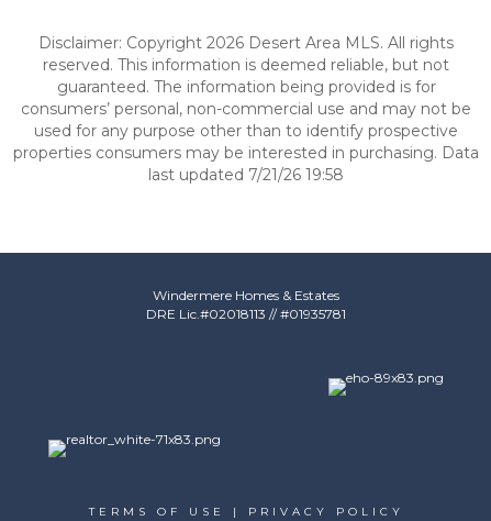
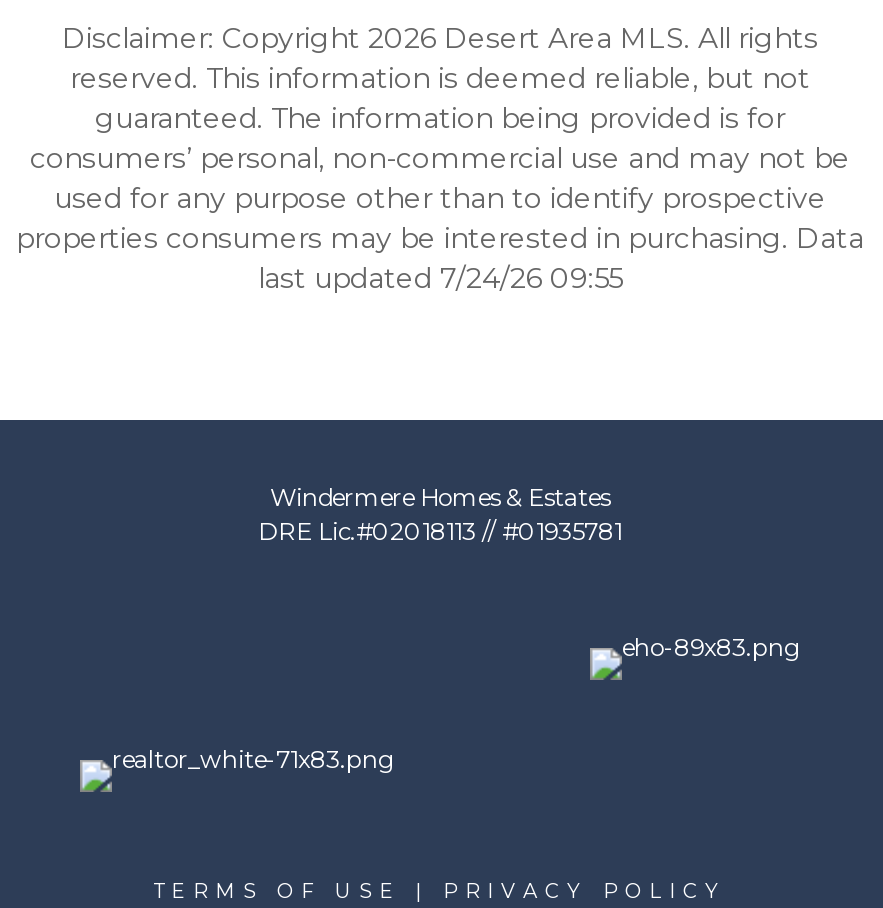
[148,165,344,185] last updated 7/21/26 19:58 -> [258,260,622,296] last updated 7/24/26 09:55

